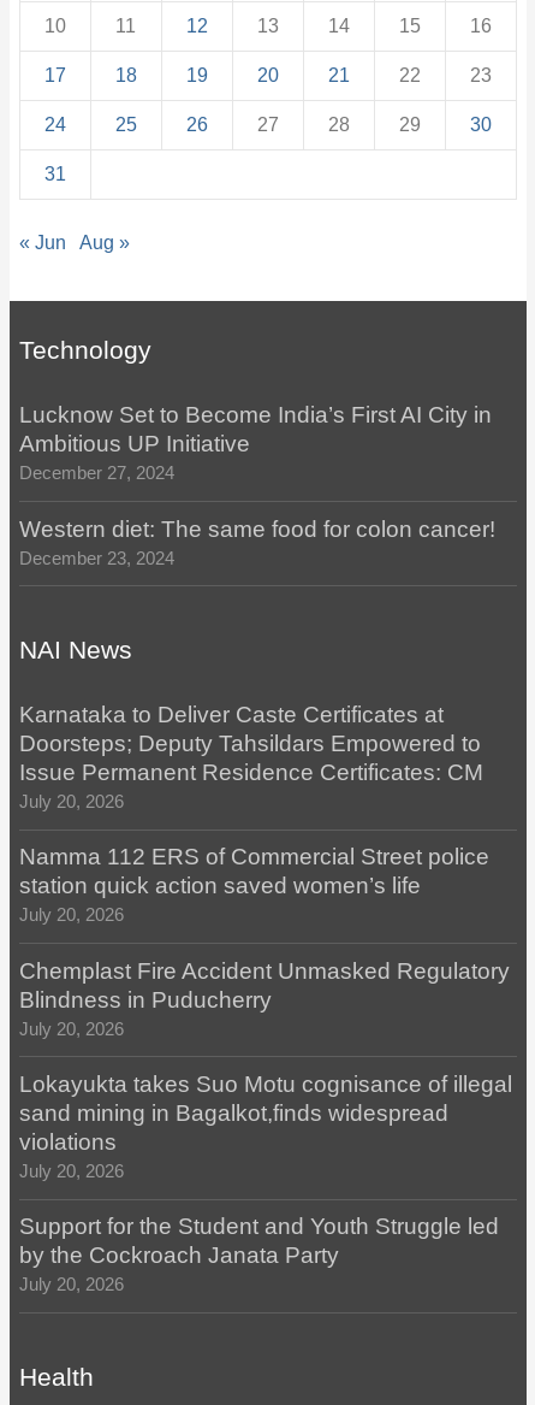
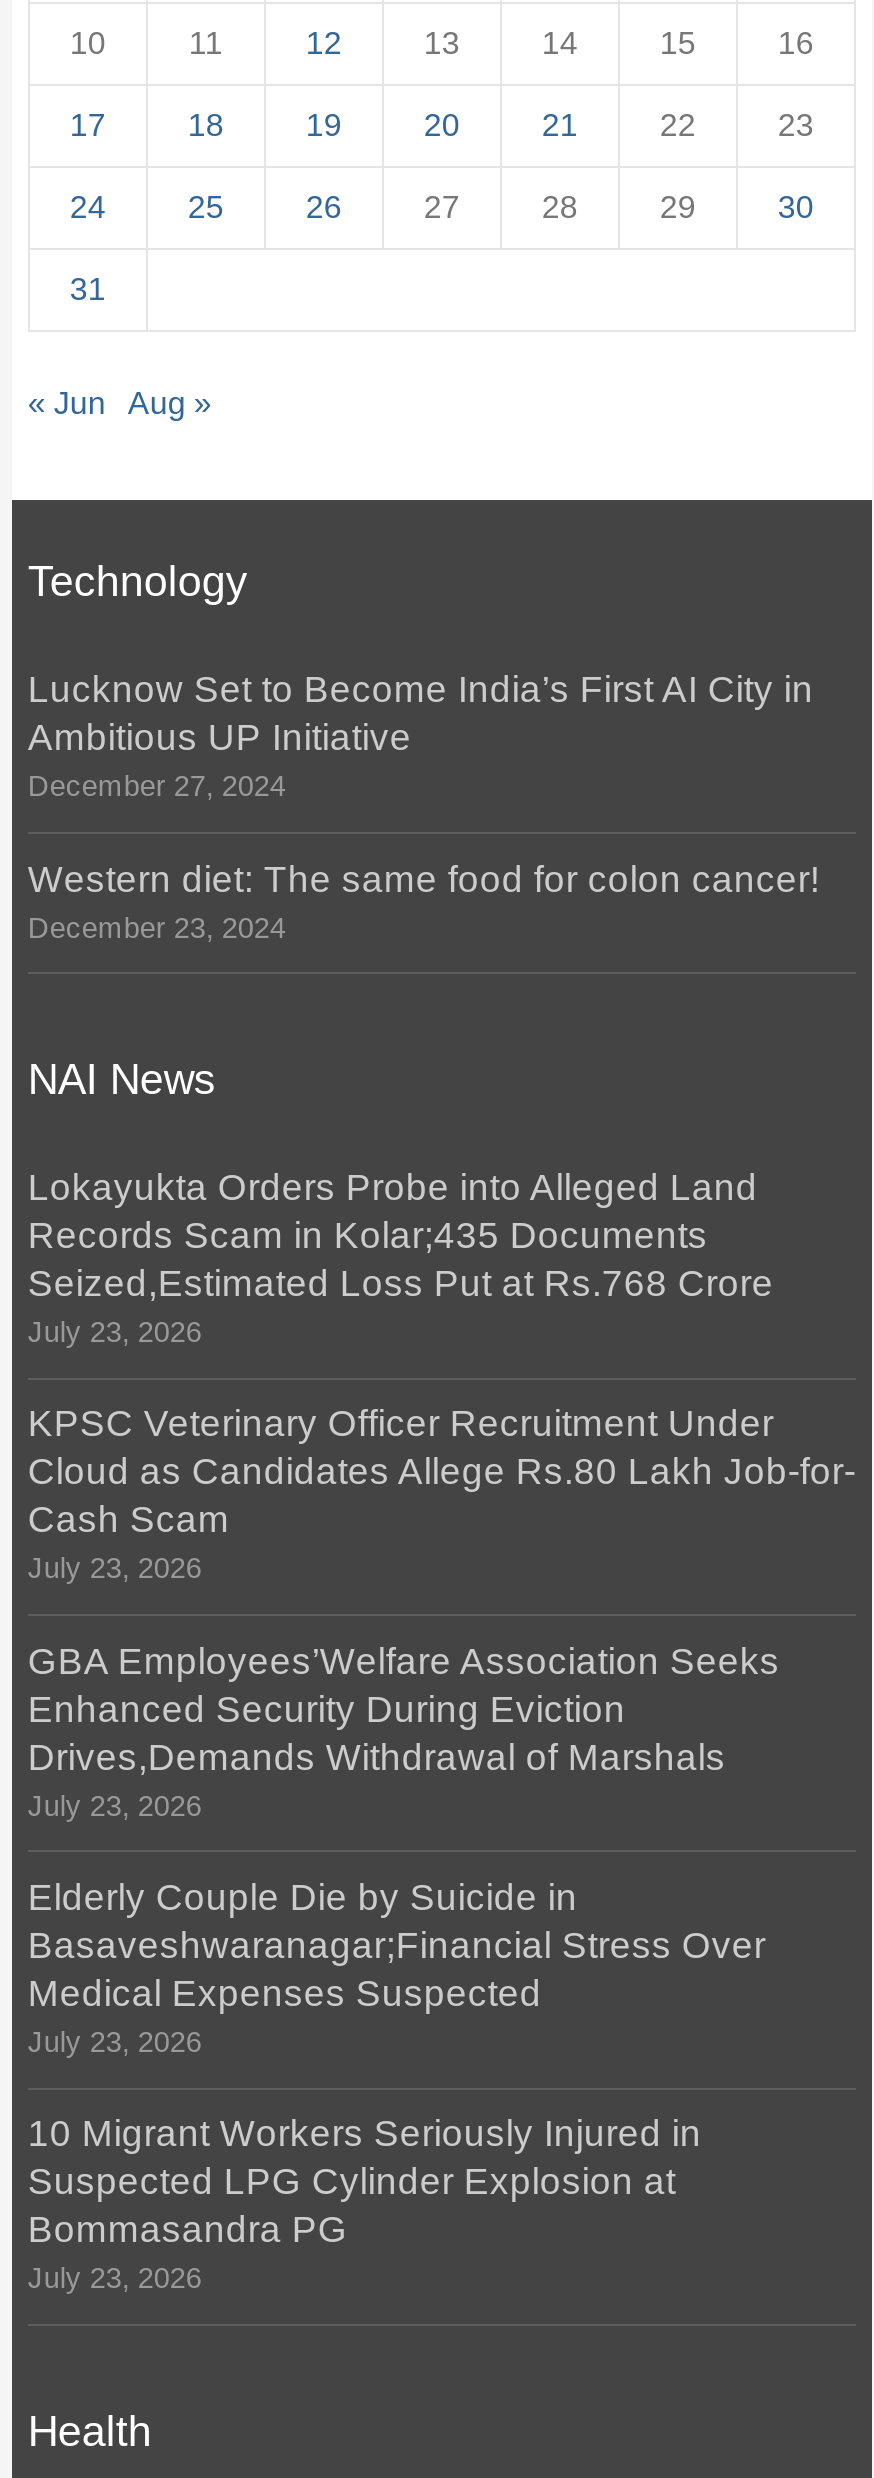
[19,702,483,812] Karnataka to Deliver Caste Certificates at | Doorsteps; Deputy Tahsildars Empowered to | Issue Permanent Residence Certificates: CM | July 20, 2026 -> [28,1166,774,1348] Lokayukta Orders Probe into Alleged Land | Records Scam in Kolar;435 Documents | Seized,Estimated Loss Put at Rs.768 Crore | July 23, 2026
[19,844,489,925] Namma 112 ERS of Commercial Street police | station quick action saved women’s life | July 20, 2026 -> [28,1403,856,1585] KPSC Veterinary Officer Recruitment Under | Cloud as Candidates Allege Rs.80 Lakh Job-for- | Cash Scam | July 23, 2026
[19,958,510,1039] Chemplast Fire Accident Unmasked Regulatory | Blindness in Puducherry | July 20, 2026 -> [28,1639,780,1821] GBA Employees’Welfare Association Seeks | Enhanced Security During Eviction | Drives,Demands Withdrawal of Marshals | July 23, 2026
[19,1072,512,1181] Lokayukta takes Suo Motu cognisance of illegal | sand mining in Bagalkot,finds widespread | violations | July 20, 2026 -> [28,1876,766,2058] Elderly Couple Die by Suicide in | Basaveshwaranagar;Financial Stress Over | Medical Expenses Suspected | July 23, 2026
[19,1214,499,1295] Support for the Student and Youth Struggle led | by the Cockroach Janata Party | July 20, 2026 -> [28,2113,702,2295] 10 Migrant Workers Seriously Injured in | Suspected LPG Cylinder Explosion at | Bommasandra PG | July 23, 2026

